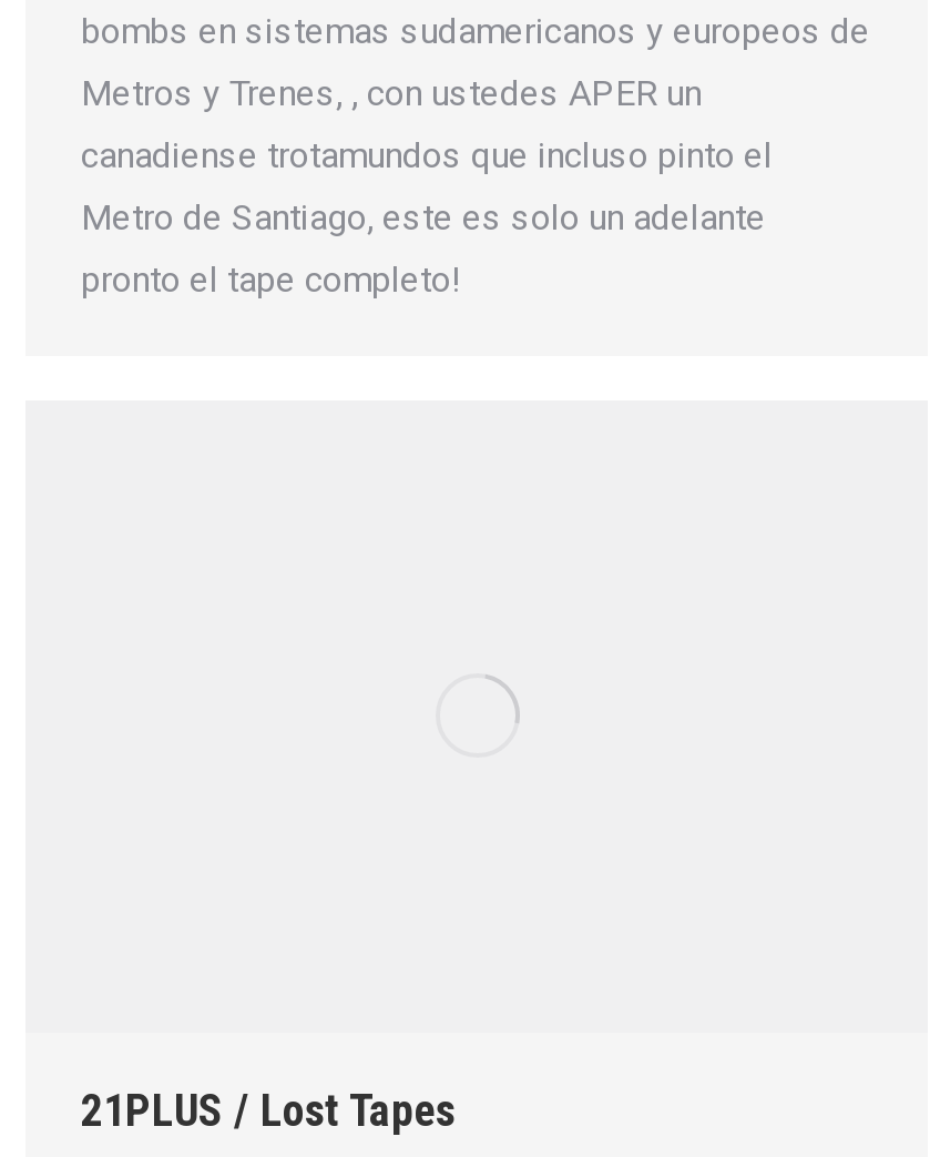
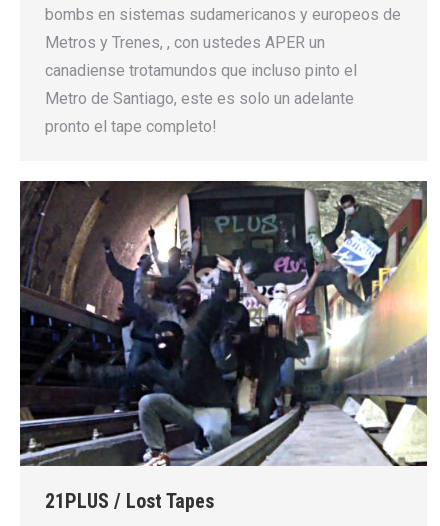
none -> [19,180,428,467] [image]

